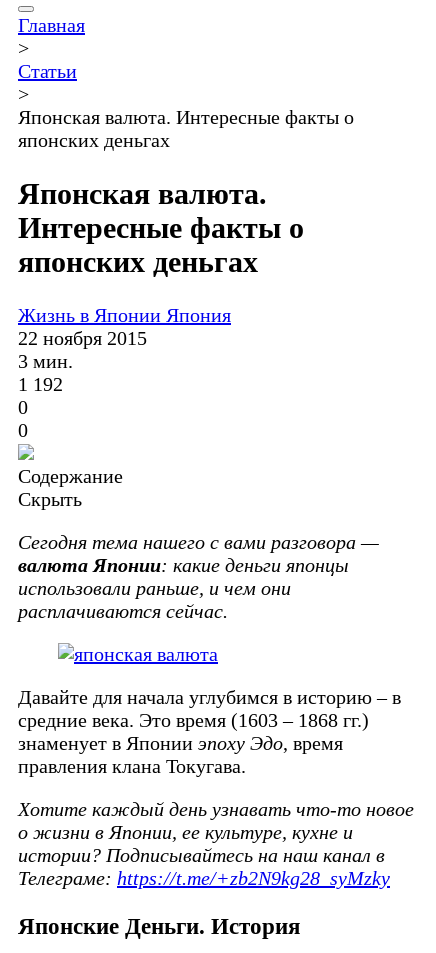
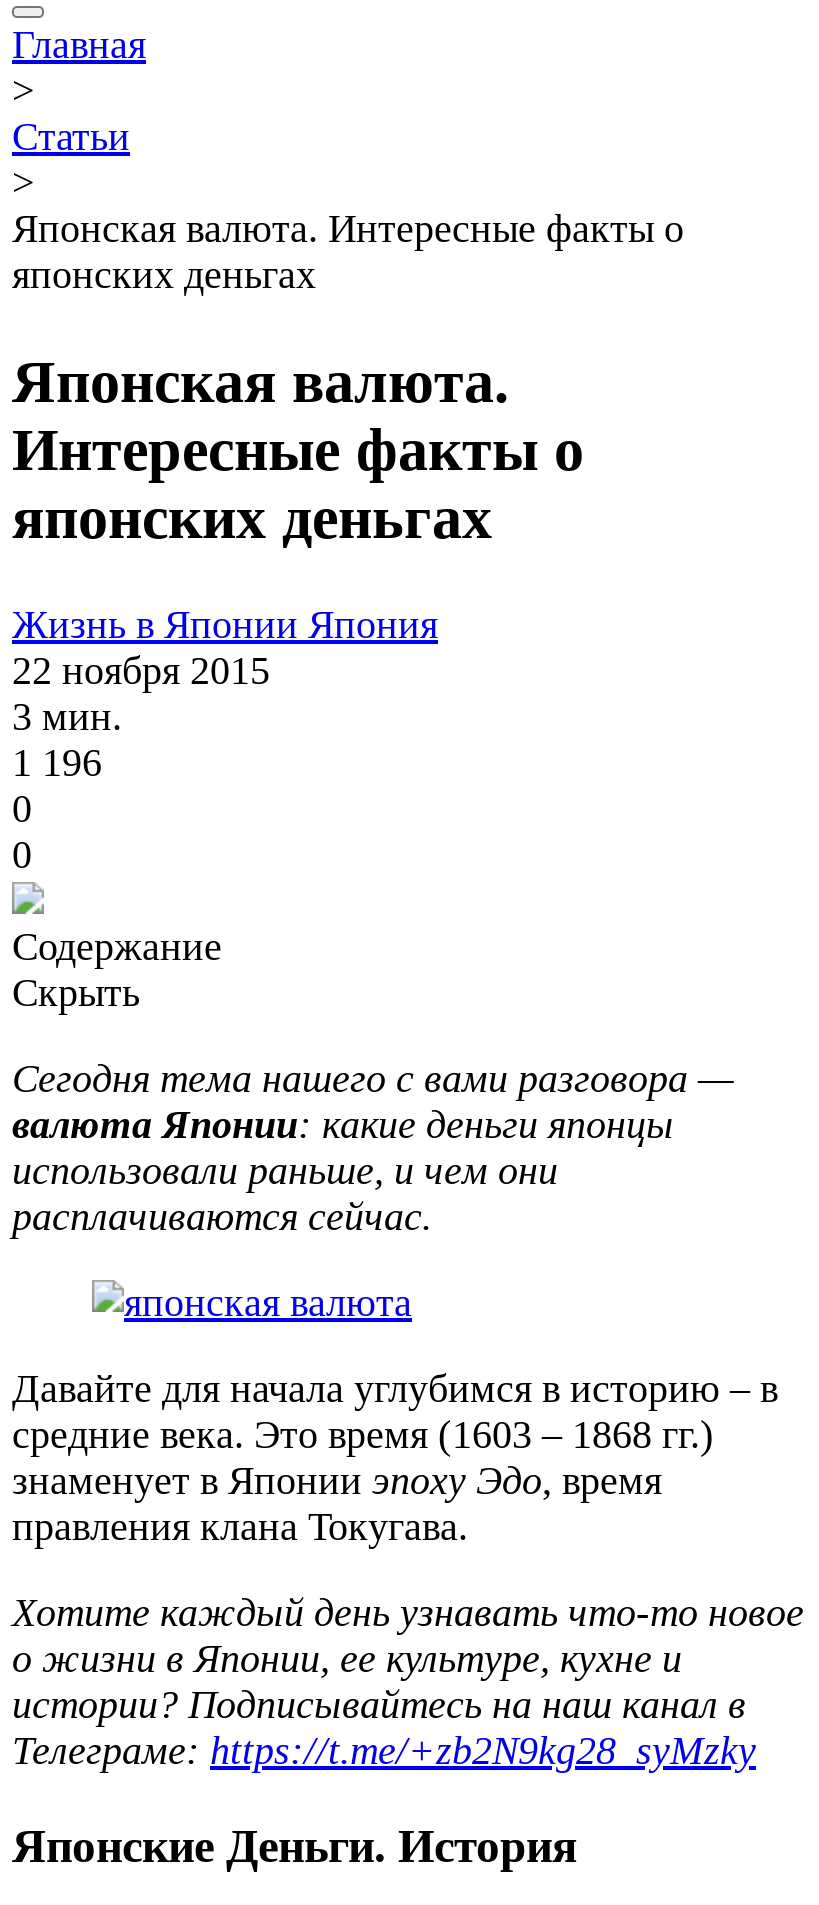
[18,373,63,395] 1 192 -> [12,740,102,784] 1 196

